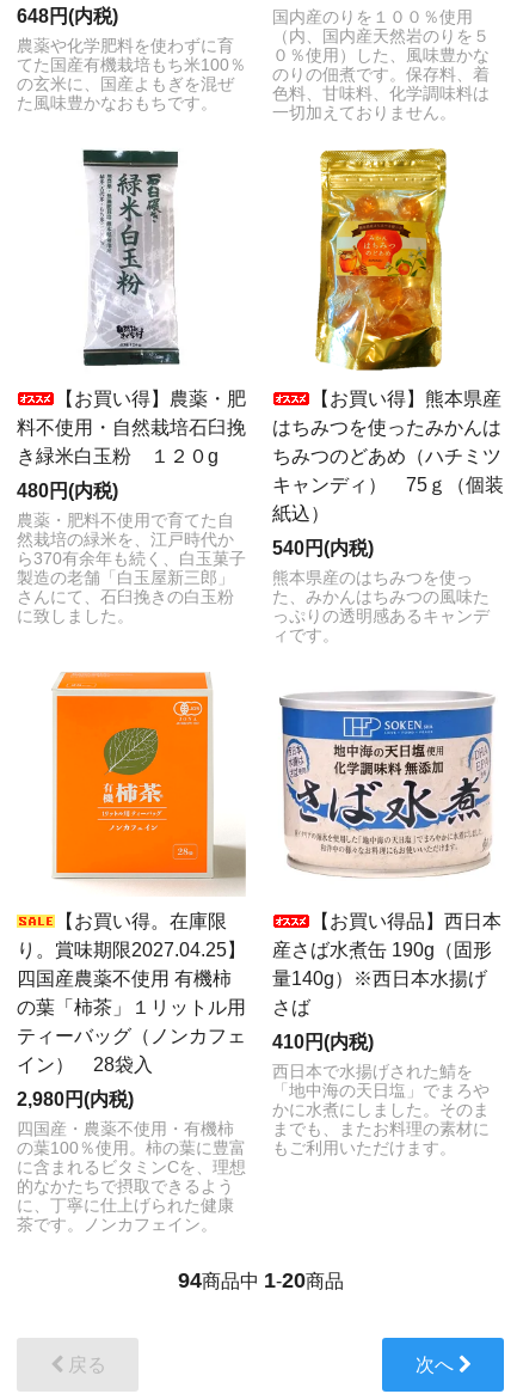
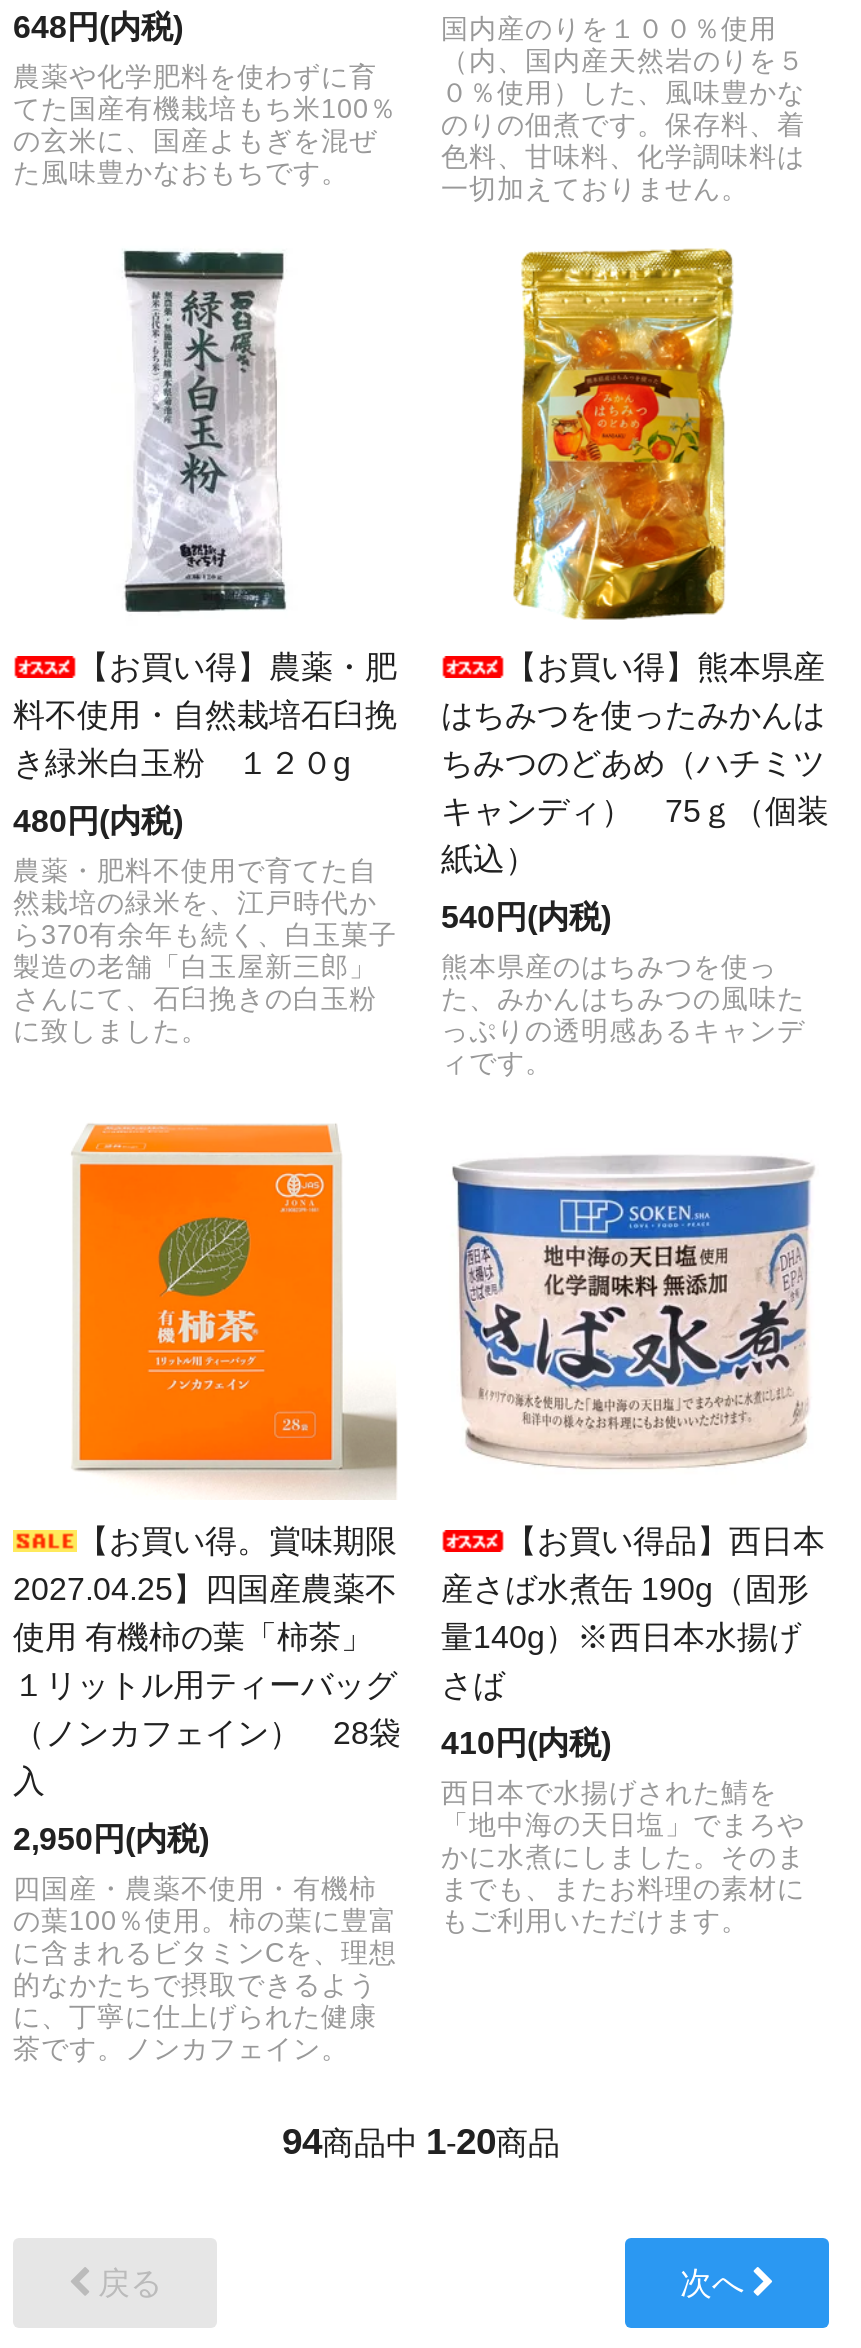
[17,911,246,1075] 【お買い得。在庫限 | り。賞味期限2027.04.25】 | 四国産農薬不使用 有機柿 | の葉「柿茶」１リットル用 | ティーバッグ（ノンカフェ | イン） 28袋入 -> [13,1524,401,1798] 【お買い得。賞味期限 | 2027.04.25】四国産農薬不 | 使用 有機柿の葉「柿茶」 | １リットル用ティーバッグ | （ノンカフェイン） 28袋 | 入
[17,1089,134,1109] 2,980円(内税) -> [13,1822,209,1856] 2,950円(内税)

